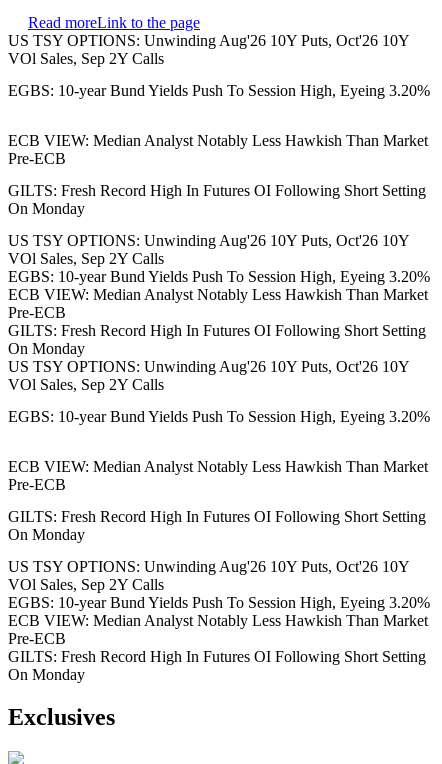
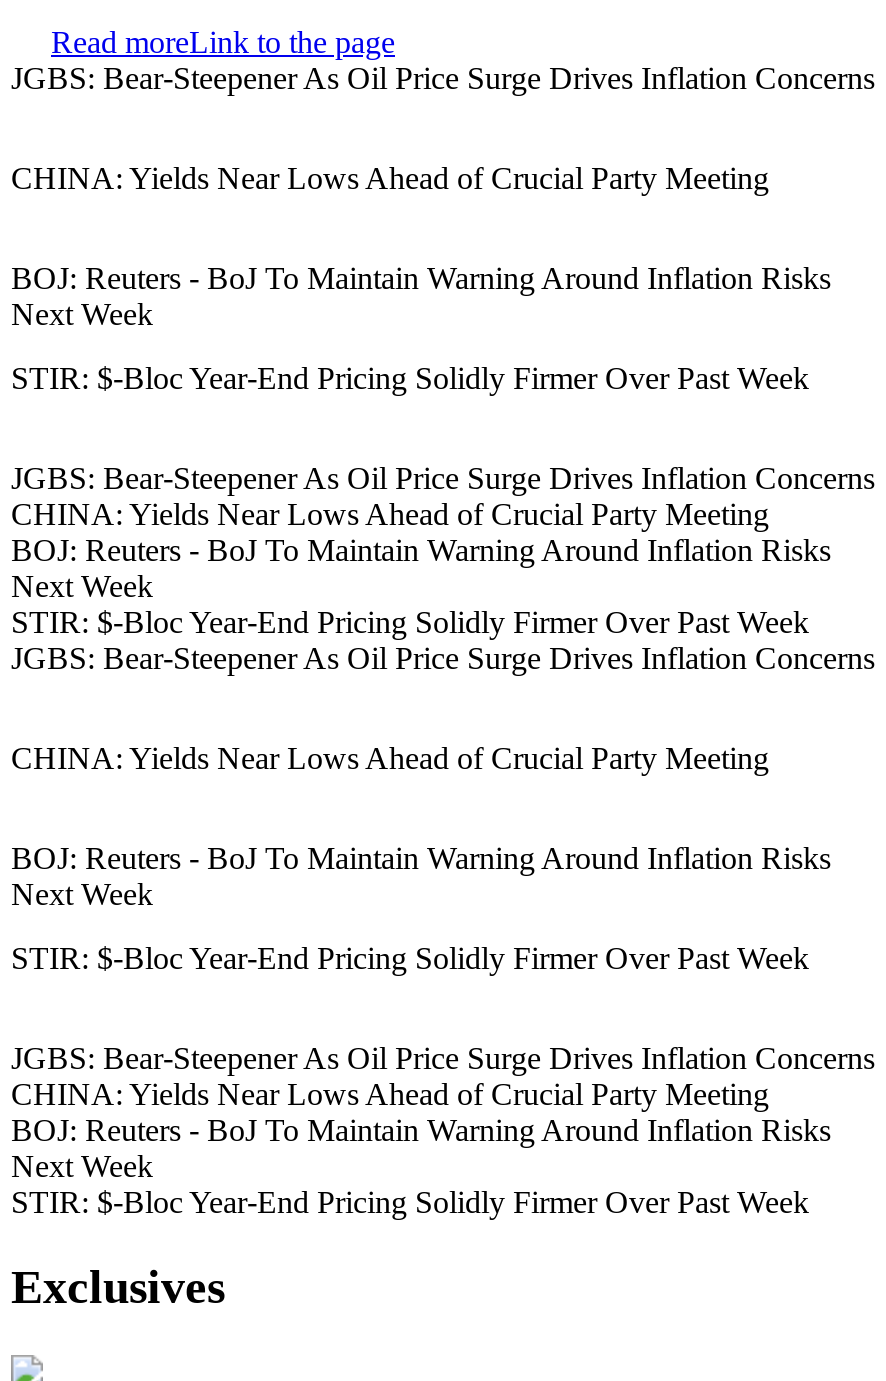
[8,32,409,67] US TSY OPTIONS: Unwinding Aug'26 10Y Puts, Oct'26 10Y | VOl Sales, Sep 2Y Calls -> [11,61,875,95] JGBS: Bear-Steepener As Oil Price Surge Drives Inflation Concerns
[8,82,430,99] EGBS: 10-year Bund Yields Push To Session High, Eyeing 3.20% -> [11,161,769,195] CHINA: Yields Near Lows Ahead of Crucial Party Meeting
[8,132,428,167] ECB VIEW: Median Analyst Notably Less Hawkish Than Market | Pre-ECB -> [11,261,831,331] BOJ: Reuters - BoJ To Maintain Warning Around Inflation Risks | Next Week
[8,182,426,217] GILTS: Fresh Record High In Futures OI Following Short Setting | On Monday -> [11,361,809,395] STIR: $-Bloc Year-End Pricing Solidly Firmer Over Past Week
[8,232,430,393] US TSY OPTIONS: Unwinding Aug'26 10Y Puts, Oct'26 10Y | VOl Sales, Sep 2Y Calls | EGBS: 10-year Bund Yields Push To Session High, Eyeing 3.20% | ECB VIEW: Median Analyst Notably Less Hawkish Than Market | Pre-ECB | GILTS: Fresh Record High In Futures OI Following Short Setting | On Monday | US TSY OPTIONS: Unwinding Aug'26 10Y Puts, Oct'26 10Y | VOl Sales, Sep 2Y Calls -> [11,461,875,675] JGBS: Bear-Steepener As Oil Price Surge Drives Inflation Concerns | CHINA: Yields Near Lows Ahead of Crucial Party Meeting | BOJ: Reuters - BoJ To Maintain Warning Around Inflation Risks | Next Week | STIR: $-Bloc Year-End Pricing Solidly Firmer Over Past Week | JGBS: Bear-Steepener As Oil Price Surge Drives Inflation Concerns
[8,408,430,425] EGBS: 10-year Bund Yields Push To Session High, Eyeing 3.20% -> [11,741,769,775] CHINA: Yields Near Lows Ahead of Crucial Party Meeting
[8,458,428,493] ECB VIEW: Median Analyst Notably Less Hawkish Than Market | Pre-ECB -> [11,841,831,911] BOJ: Reuters - BoJ To Maintain Warning Around Inflation Risks | Next Week
[8,508,426,543] GILTS: Fresh Record High In Futures OI Following Short Setting | On Monday -> [11,941,809,975] STIR: $-Bloc Year-End Pricing Solidly Firmer Over Past Week
[8,558,430,683] US TSY OPTIONS: Unwinding Aug'26 10Y Puts, Oct'26 10Y | VOl Sales, Sep 2Y Calls | EGBS: 10-year Bund Yields Push To Session High, Eyeing 3.20% | ECB VIEW: Median Analyst Notably Less Hawkish Than Market | Pre-ECB | GILTS: Fresh Record High In Futures OI Following Short Setting | On Monday -> [11,1041,875,1219] JGBS: Bear-Steepener As Oil Price Surge Drives Inflation Concerns | CHINA: Yields Near Lows Ahead of Crucial Party Meeting | BOJ: Reuters - BoJ To Maintain Warning Around Inflation Risks | Next Week | STIR: $-Bloc Year-End Pricing Solidly Firmer Over Past Week

